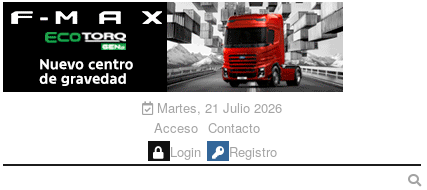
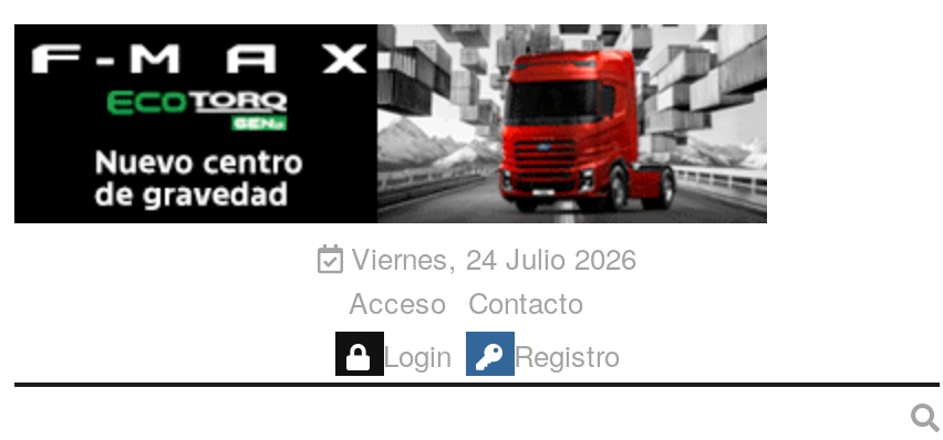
[153,98,282,117] Martes, 21 Julio 2026 -> [342,237,636,279] Viernes, 24 Julio 2026

